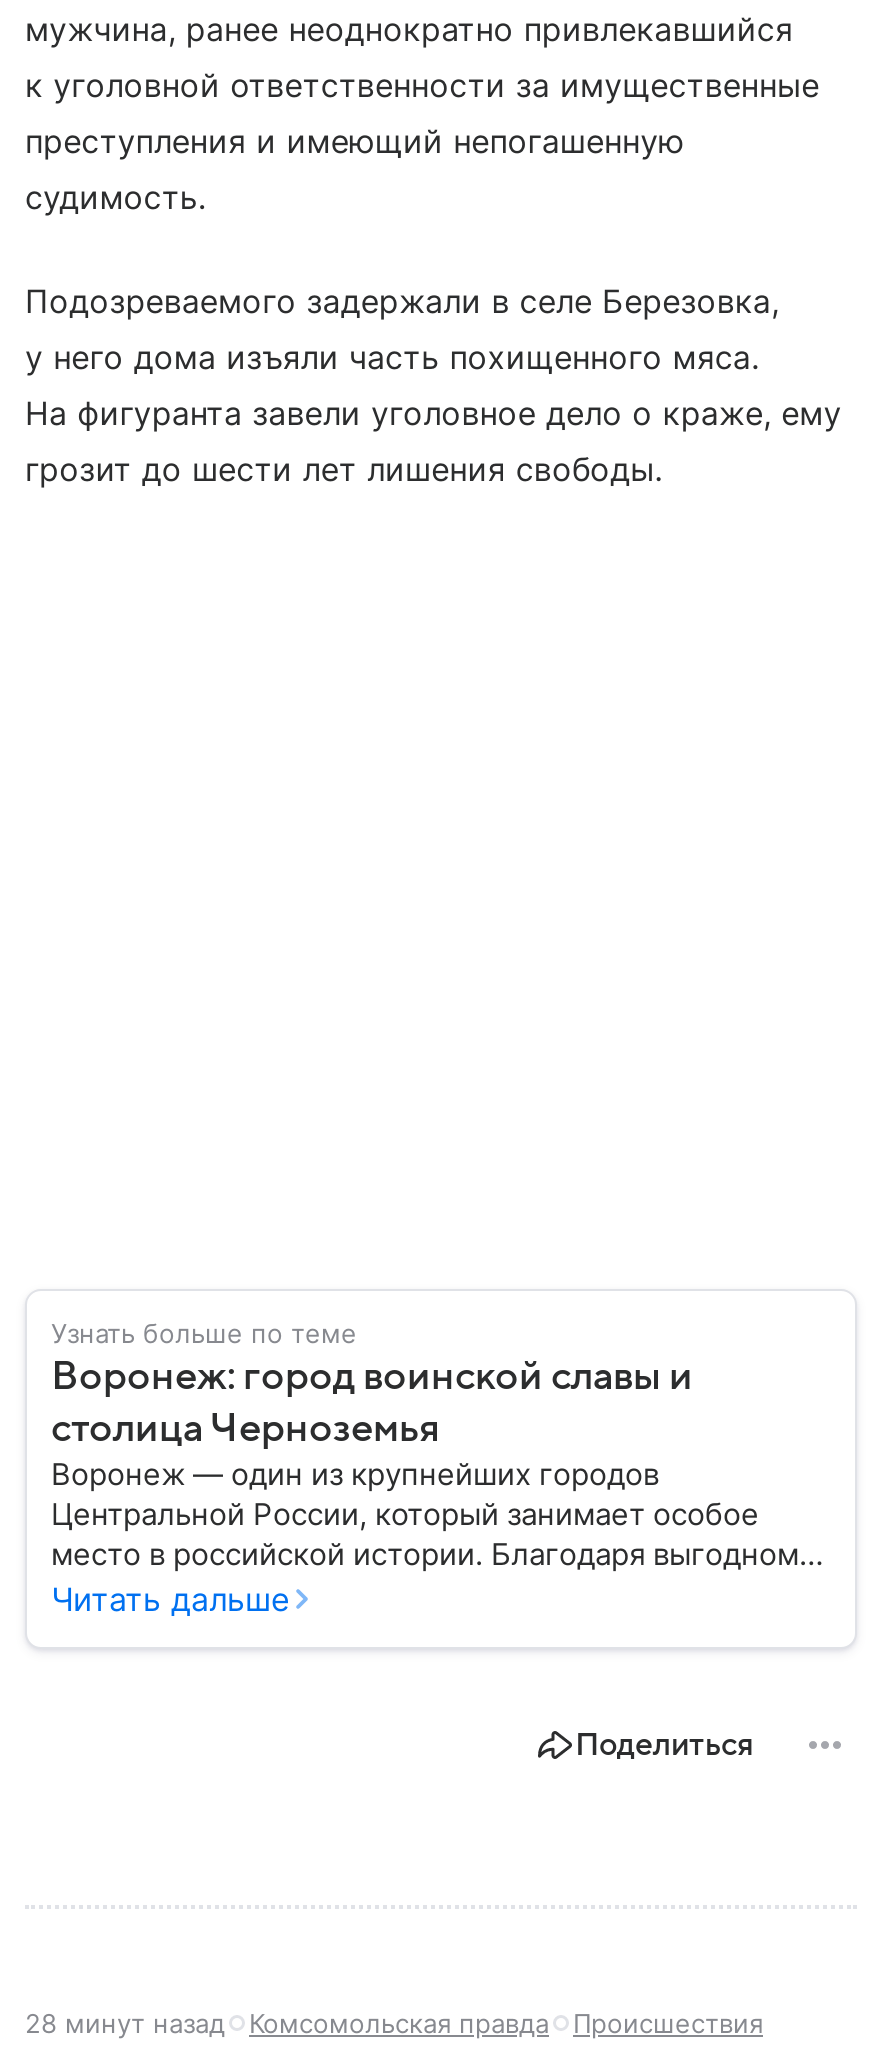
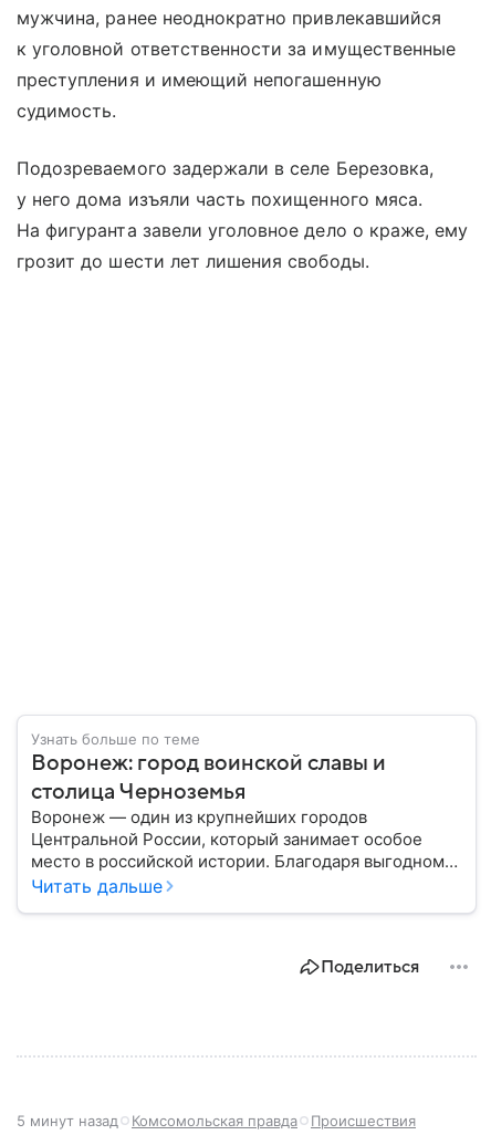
[25,2006,763,2038] 28 минут назад Комсомольская правда Происшествия -> [17,1111,416,1129] 5 минут назад Комсомольская правда Происшествия

